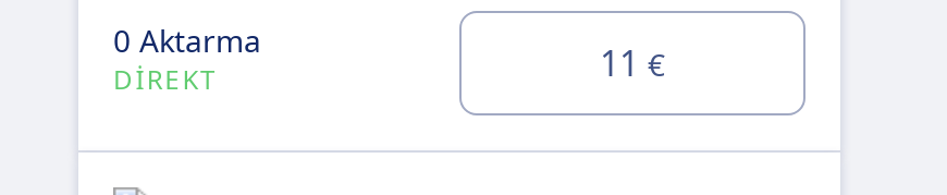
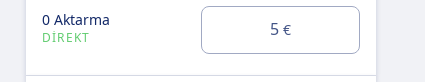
[600,38,665,86] 11 € -> [270,18,291,40] 5 €

